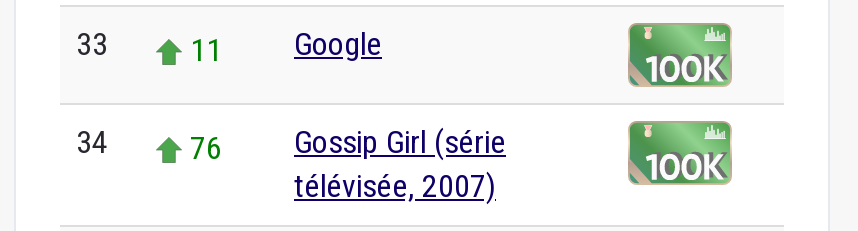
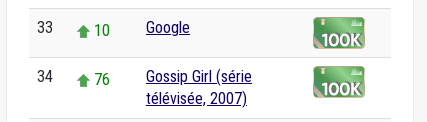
[76,25,382,69] 33 11 Google -> [37,18,190,40] 33 10 Google

